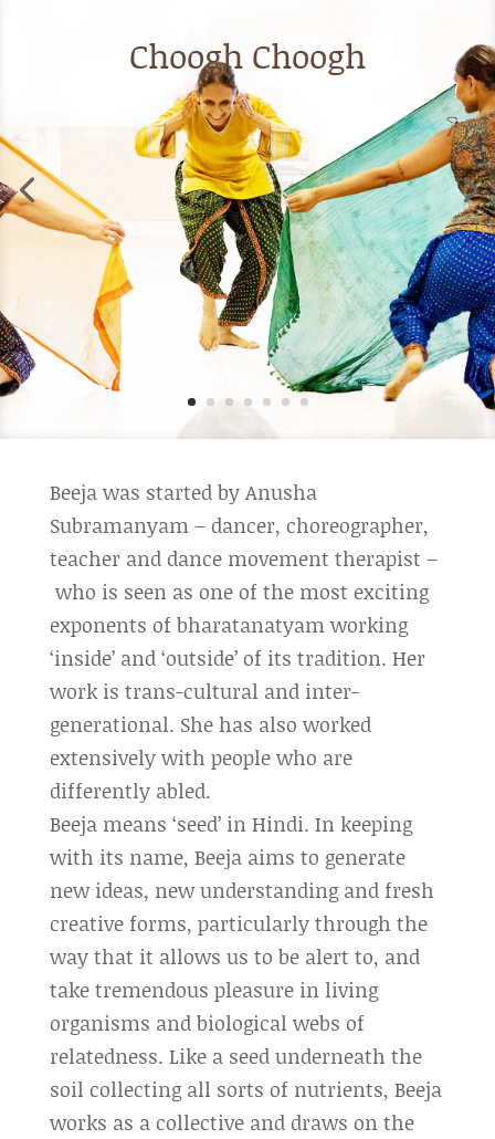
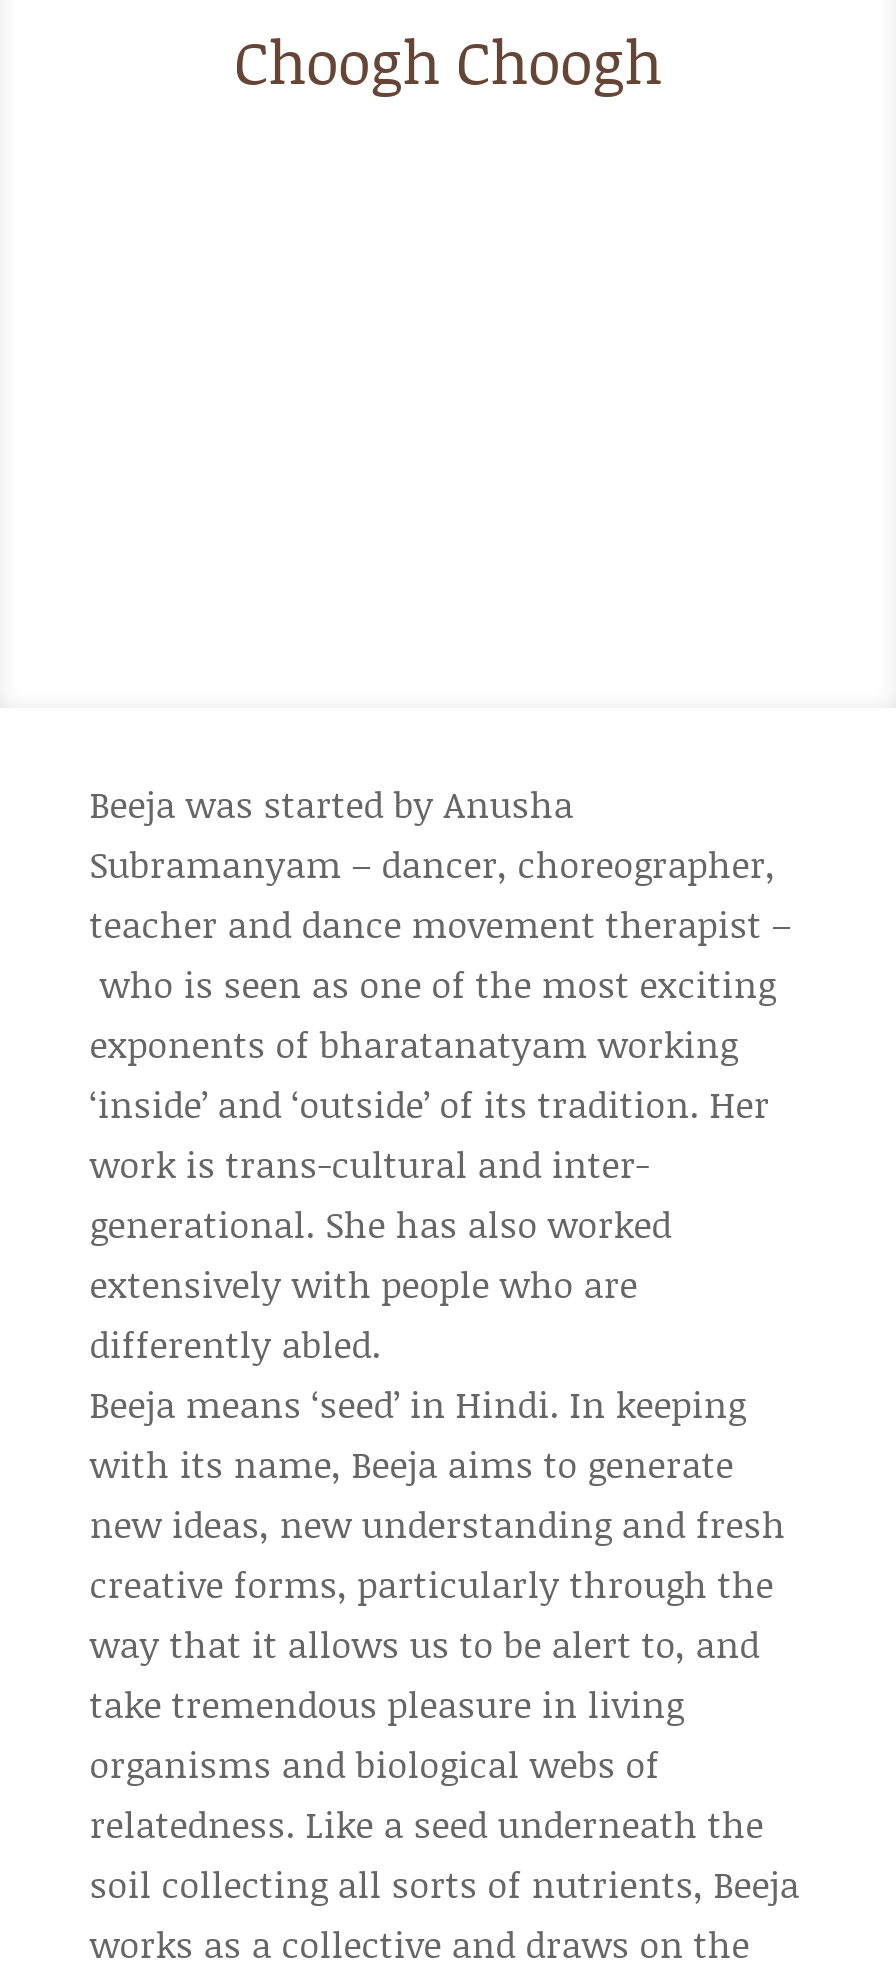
[3,43,492,412] [image] -> none

